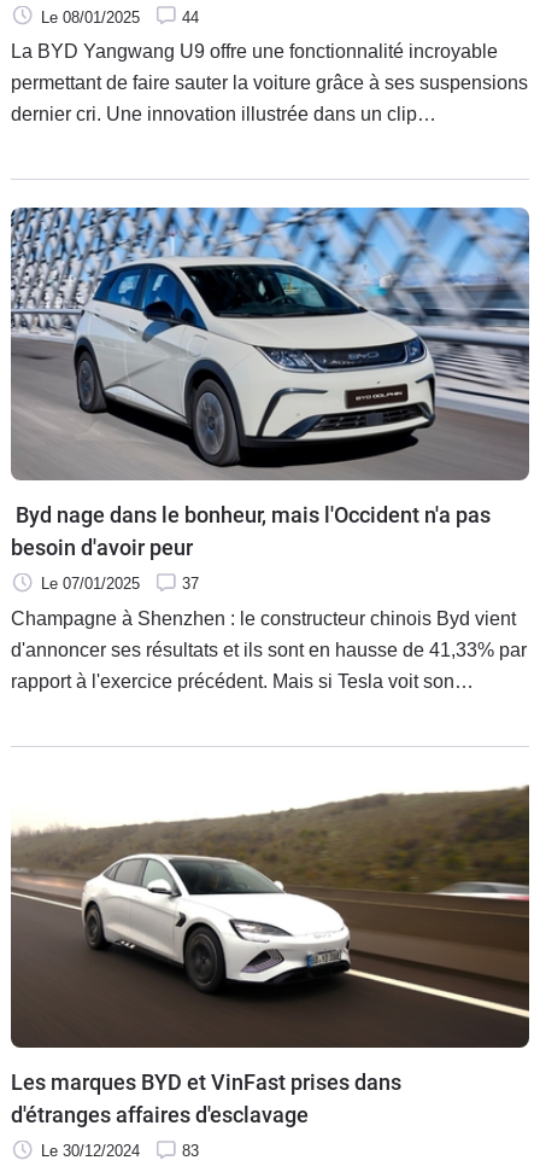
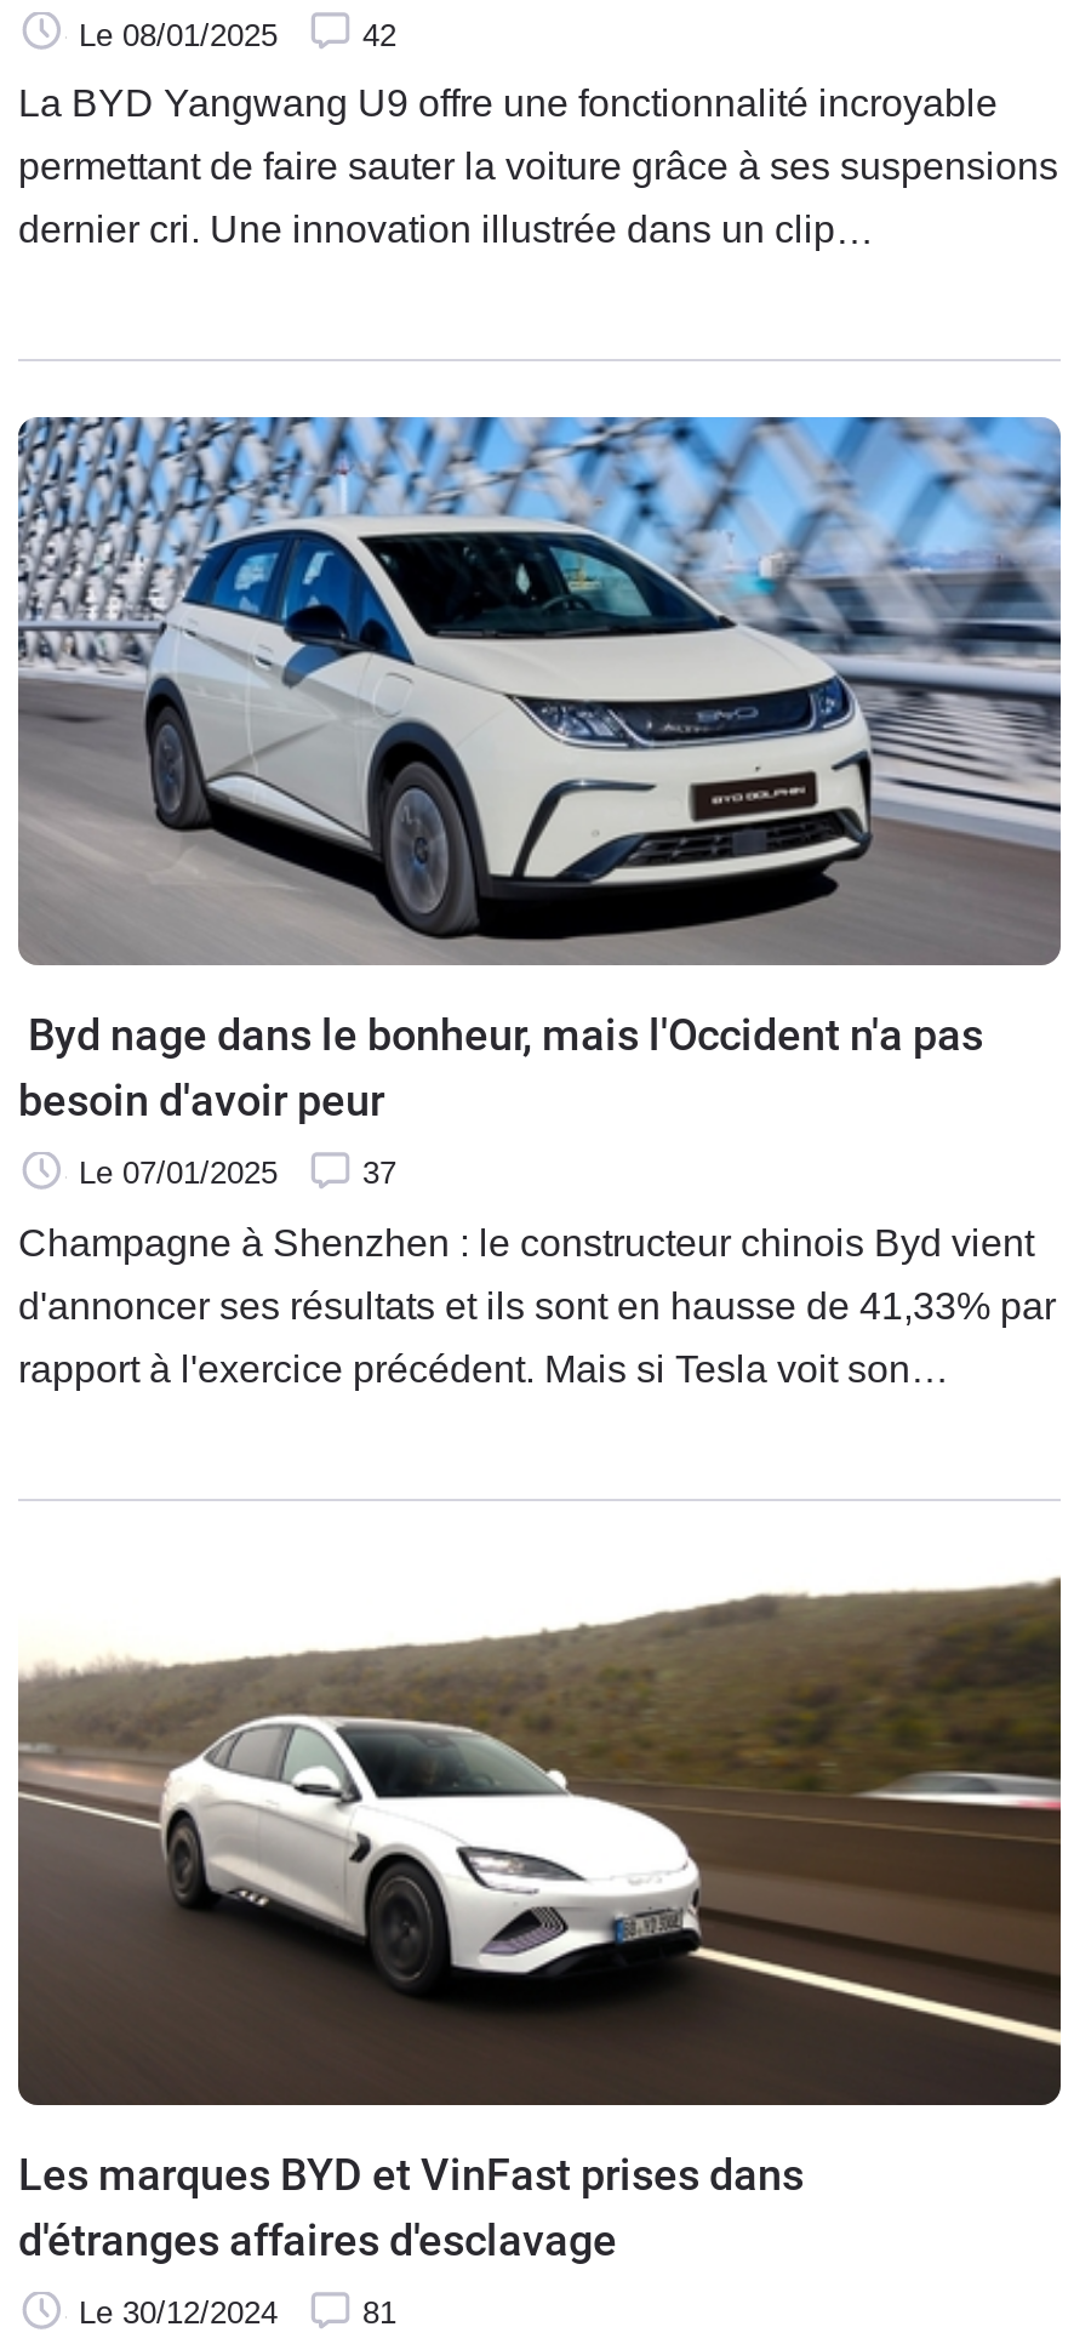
[182,8,199,26] 44 -> [362,16,396,53] 42
[182,1142,199,1160] 83 -> [362,2295,396,2331] 81

